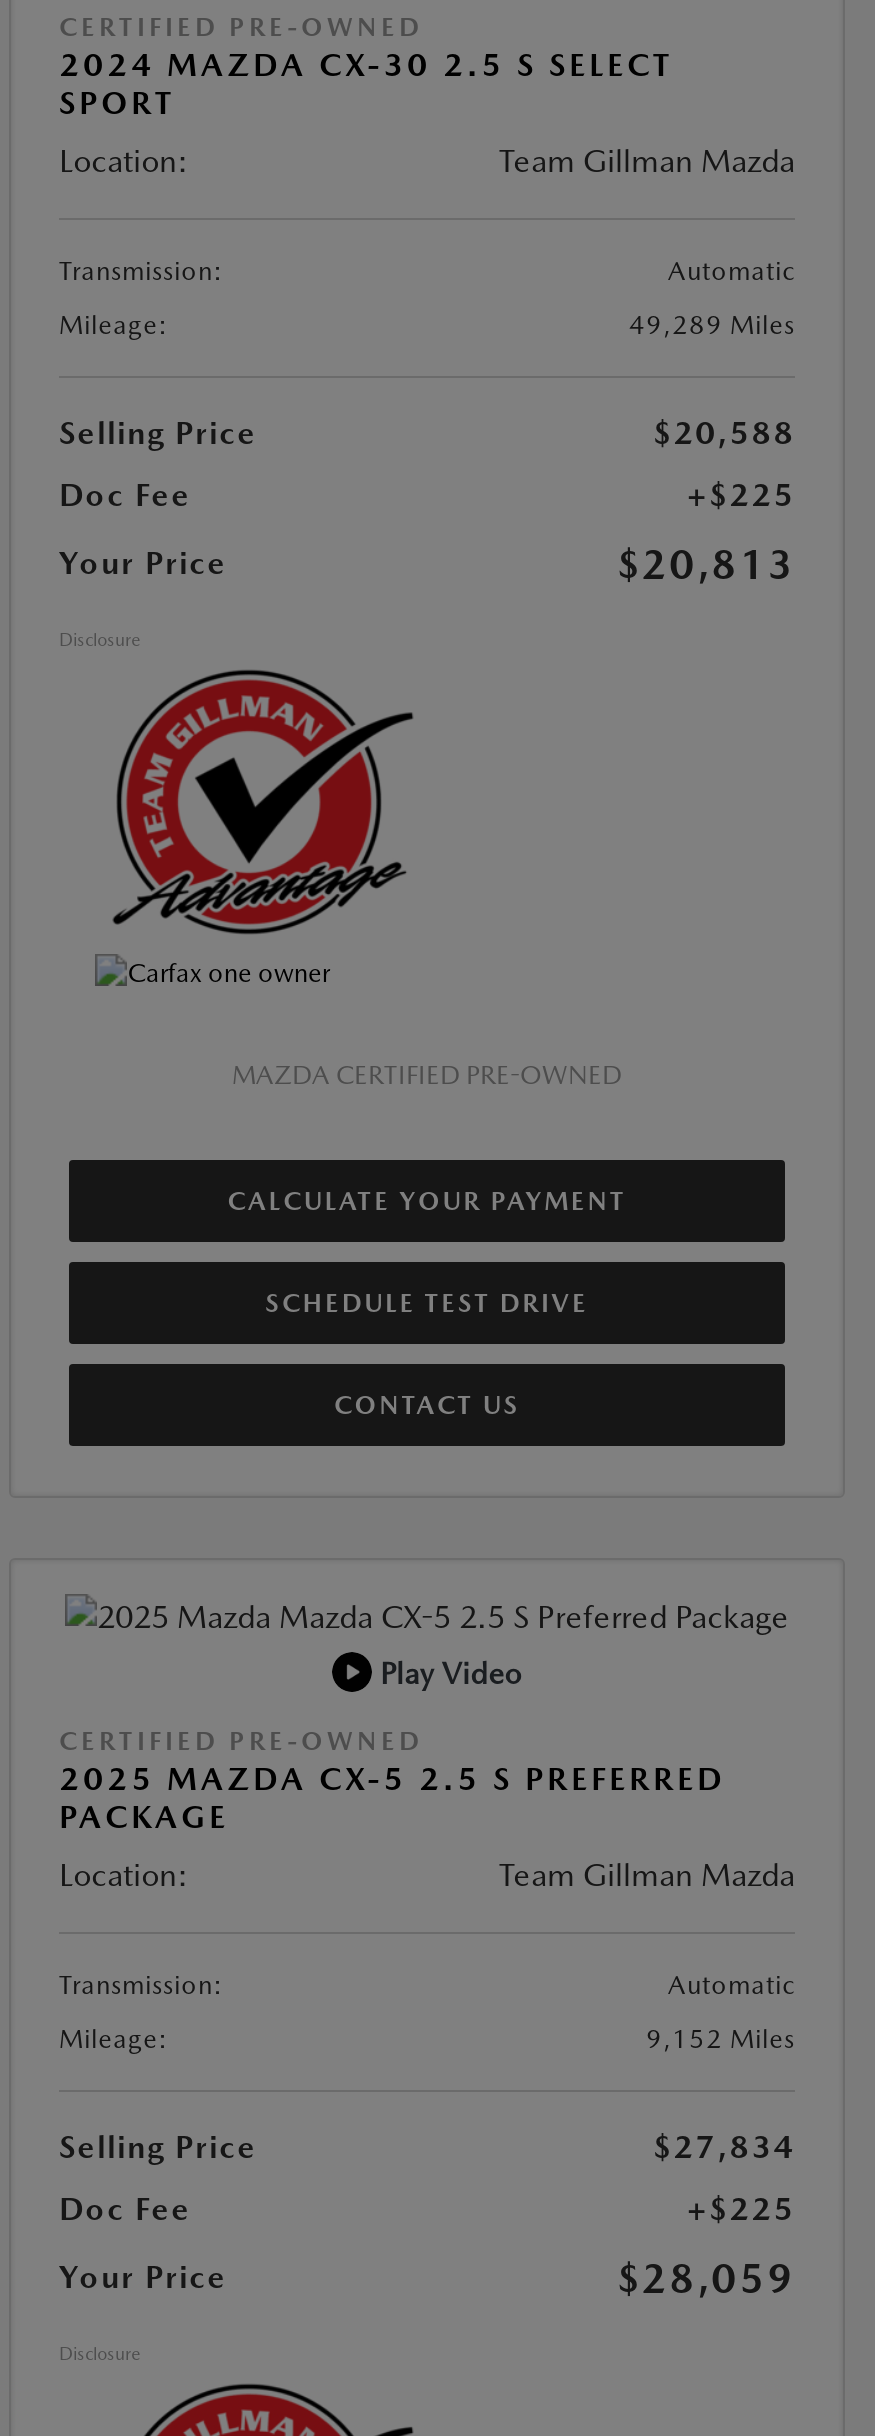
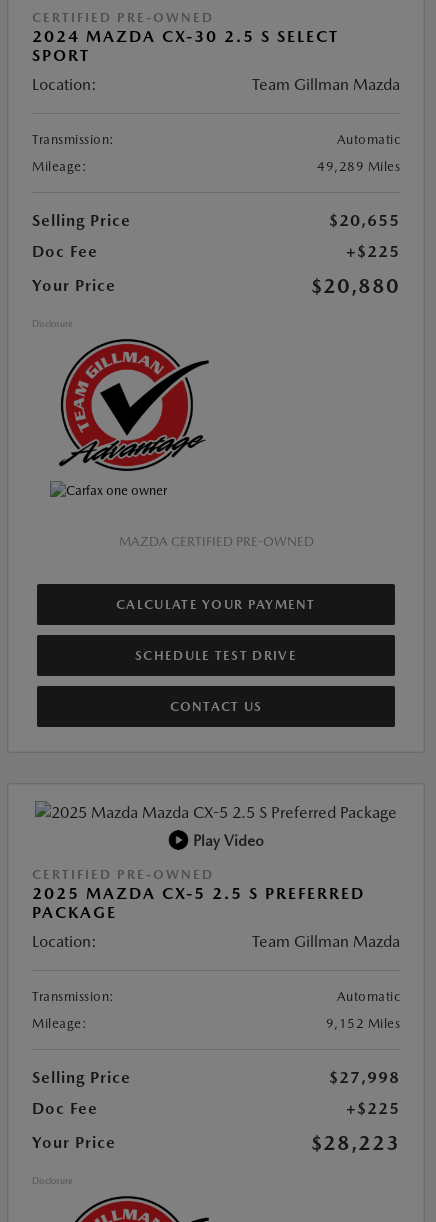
[653,413,795,451] $20,588 -> [329,211,400,230] $20,655
[617,539,795,587] $20,813 -> [311,274,400,298] $20,880
[653,2129,795,2167] $27,834 -> [329,1068,400,1087] $27,998
[617,2255,795,2303] $28,059 -> [311,1131,400,1155] $28,223

